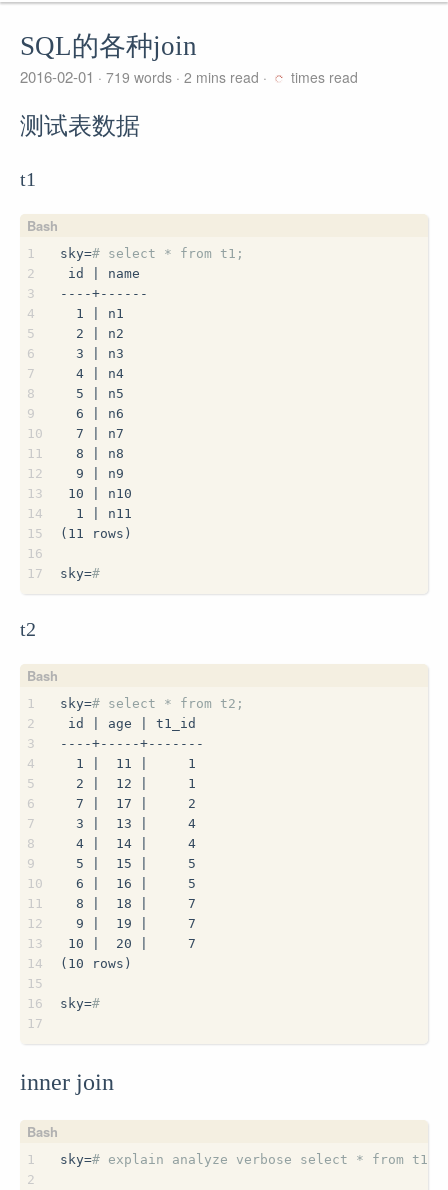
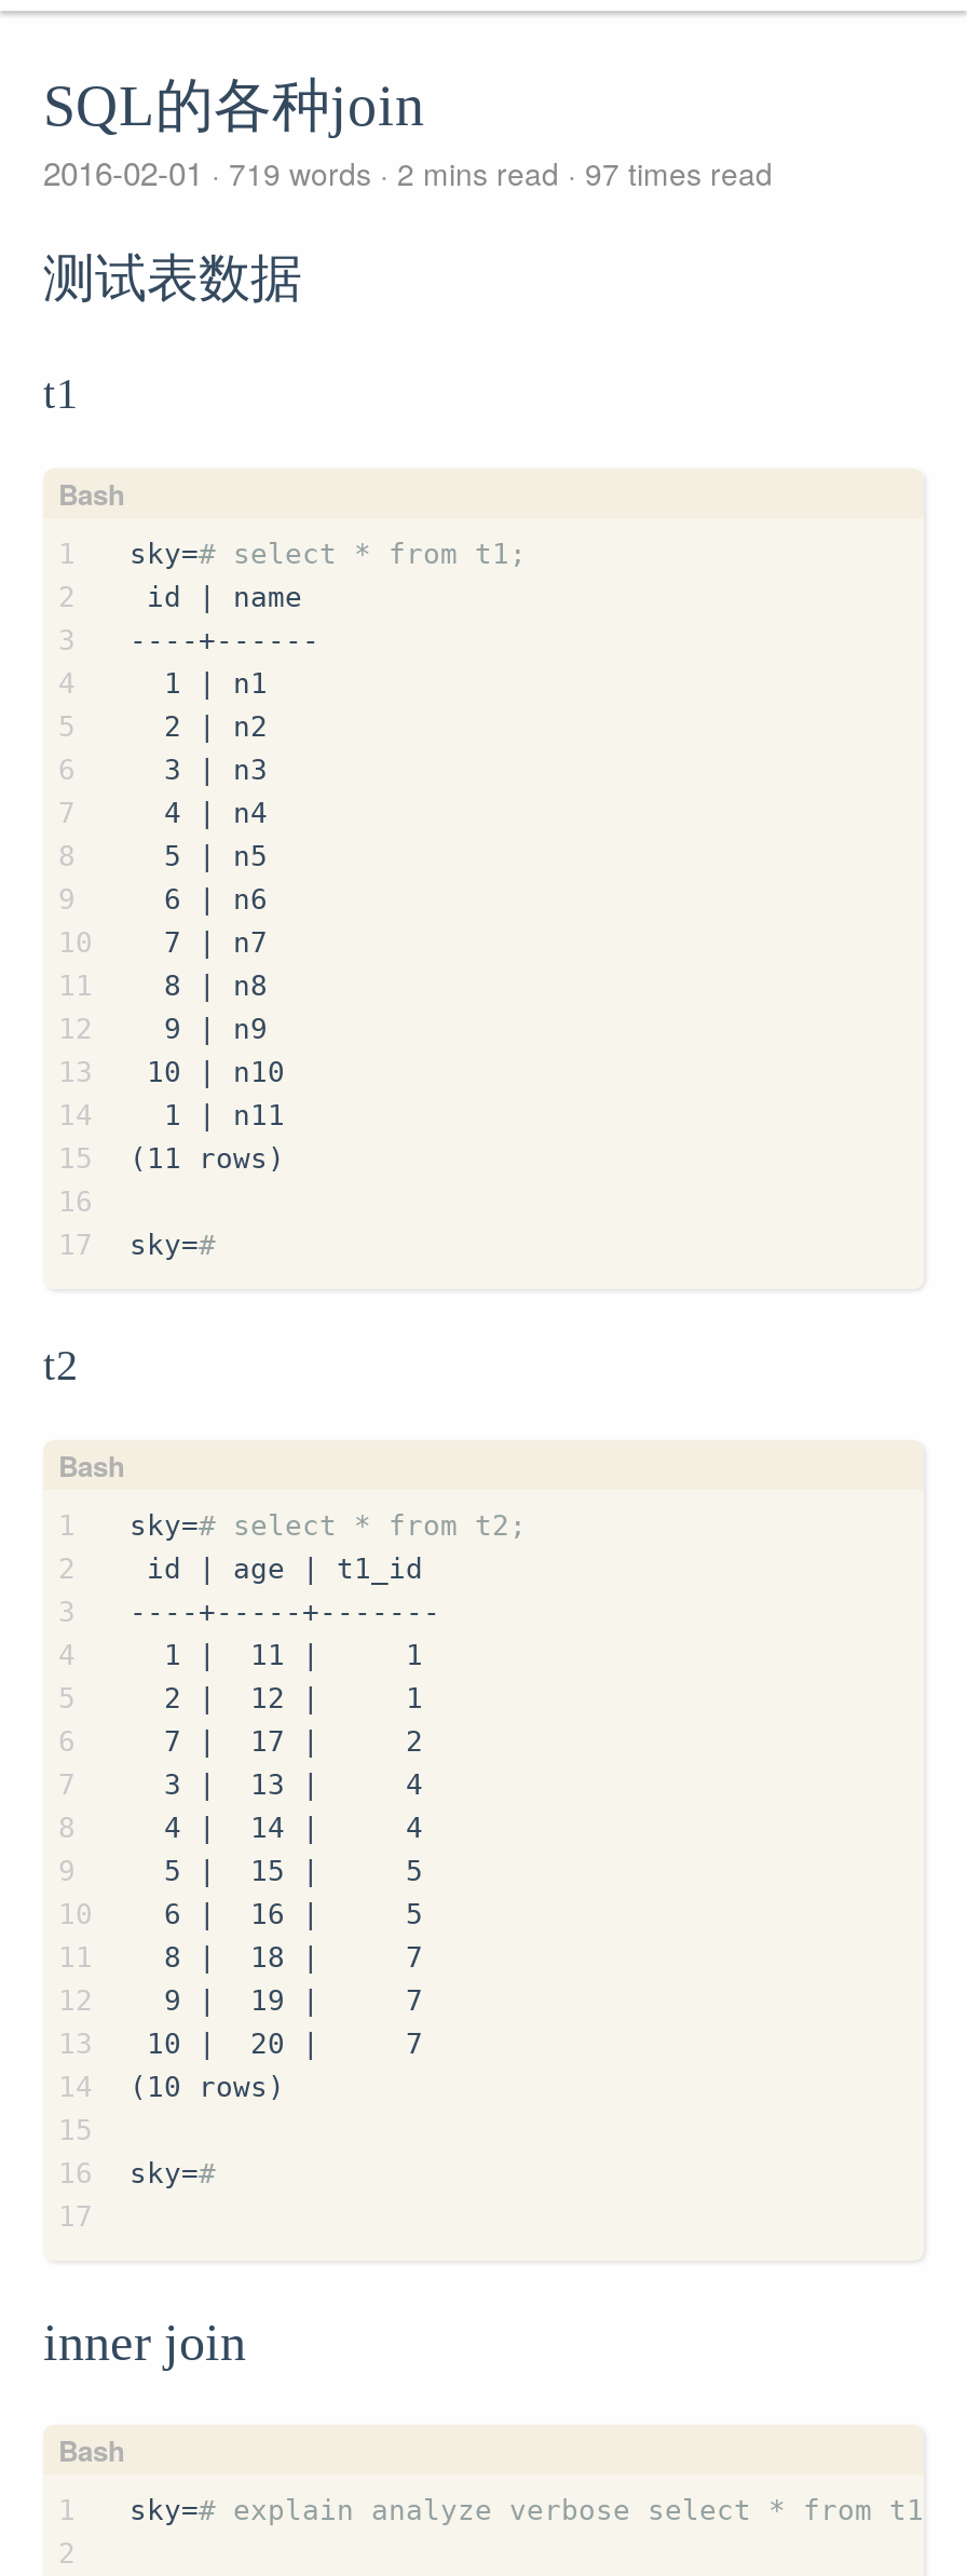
[20,66,358,87] 2016-02-01 719 words 2 mins read | times read -> [43,149,773,194] 2016-02-01 719 words 2 mins read 97 times read

